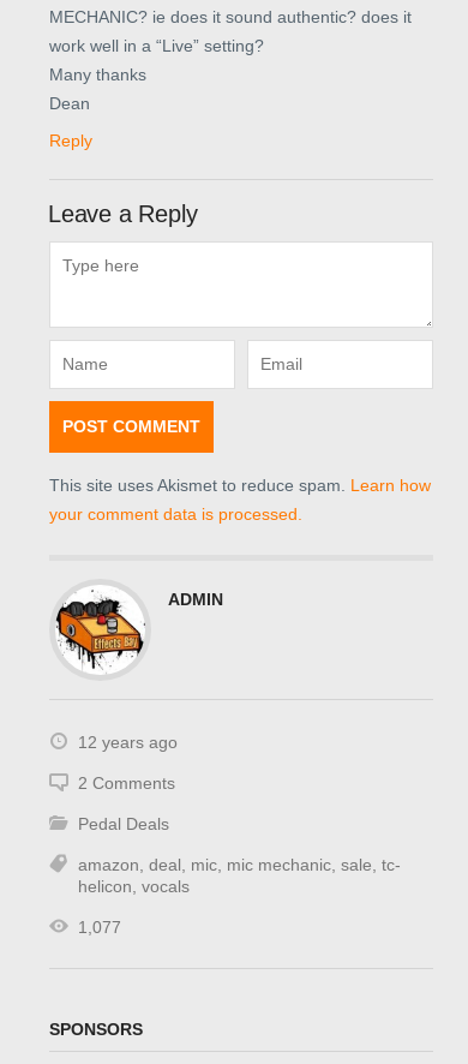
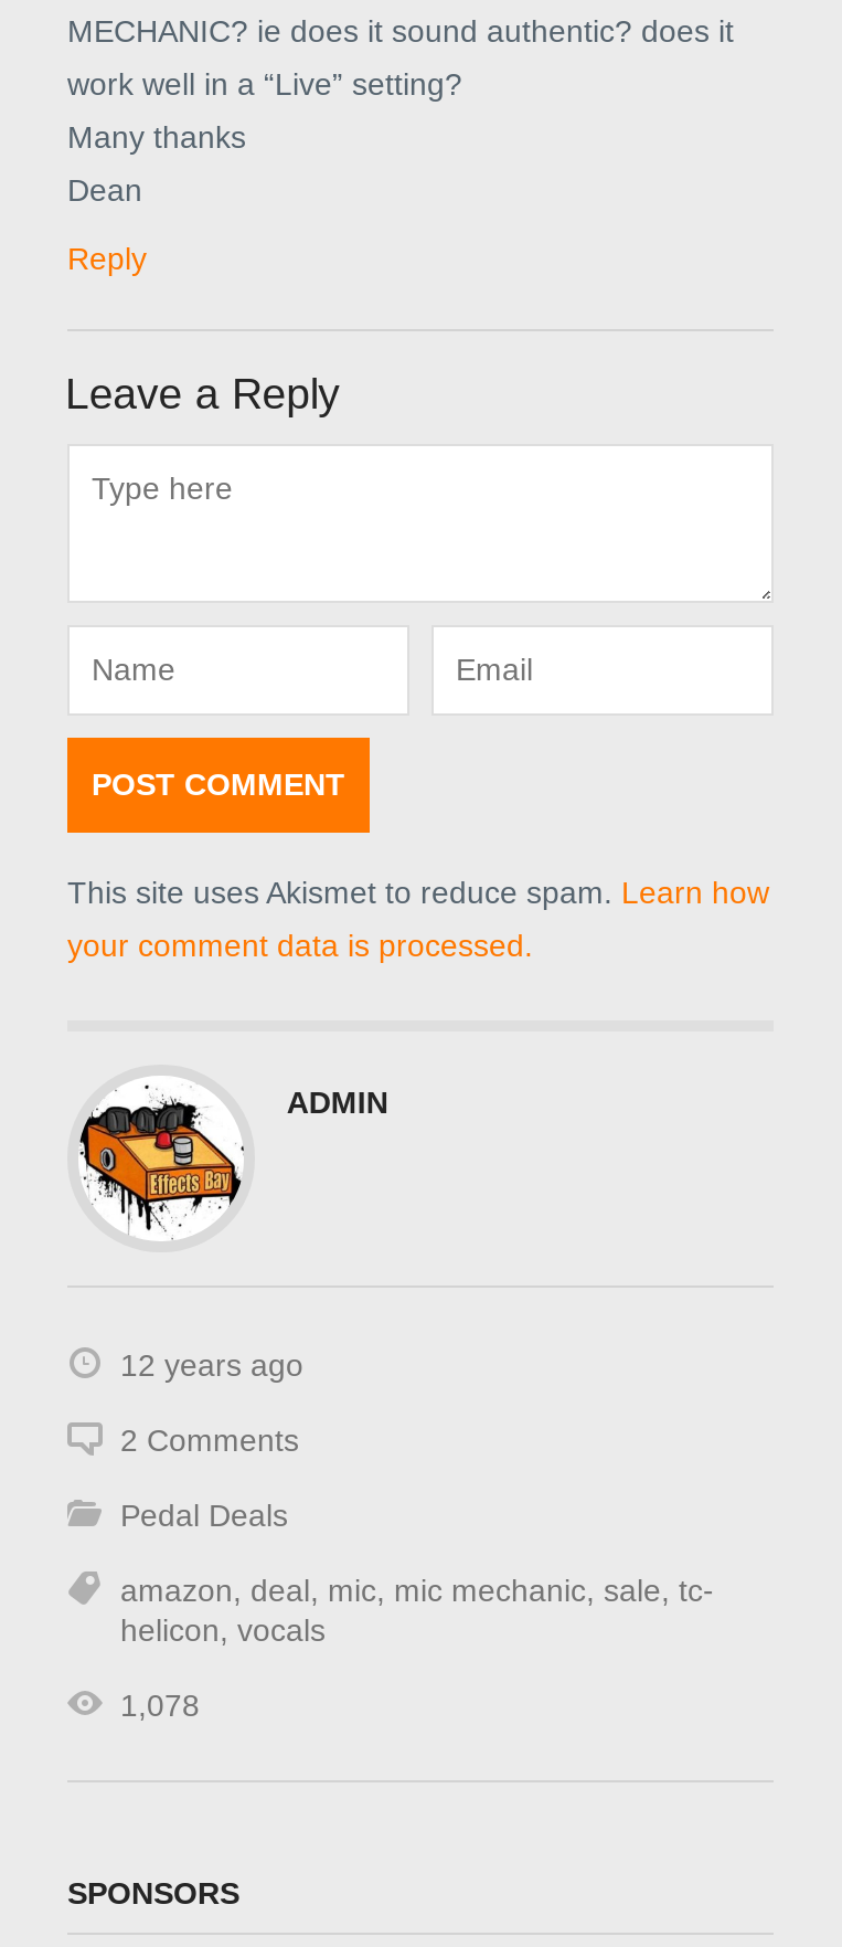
[78,917,121,937] 1,077 -> [120,1687,200,1723] 1,078

